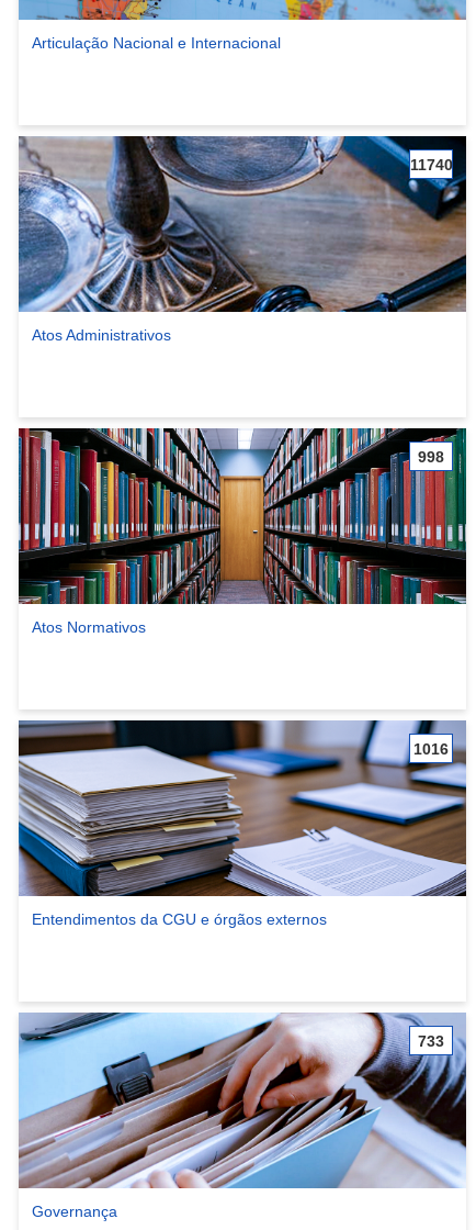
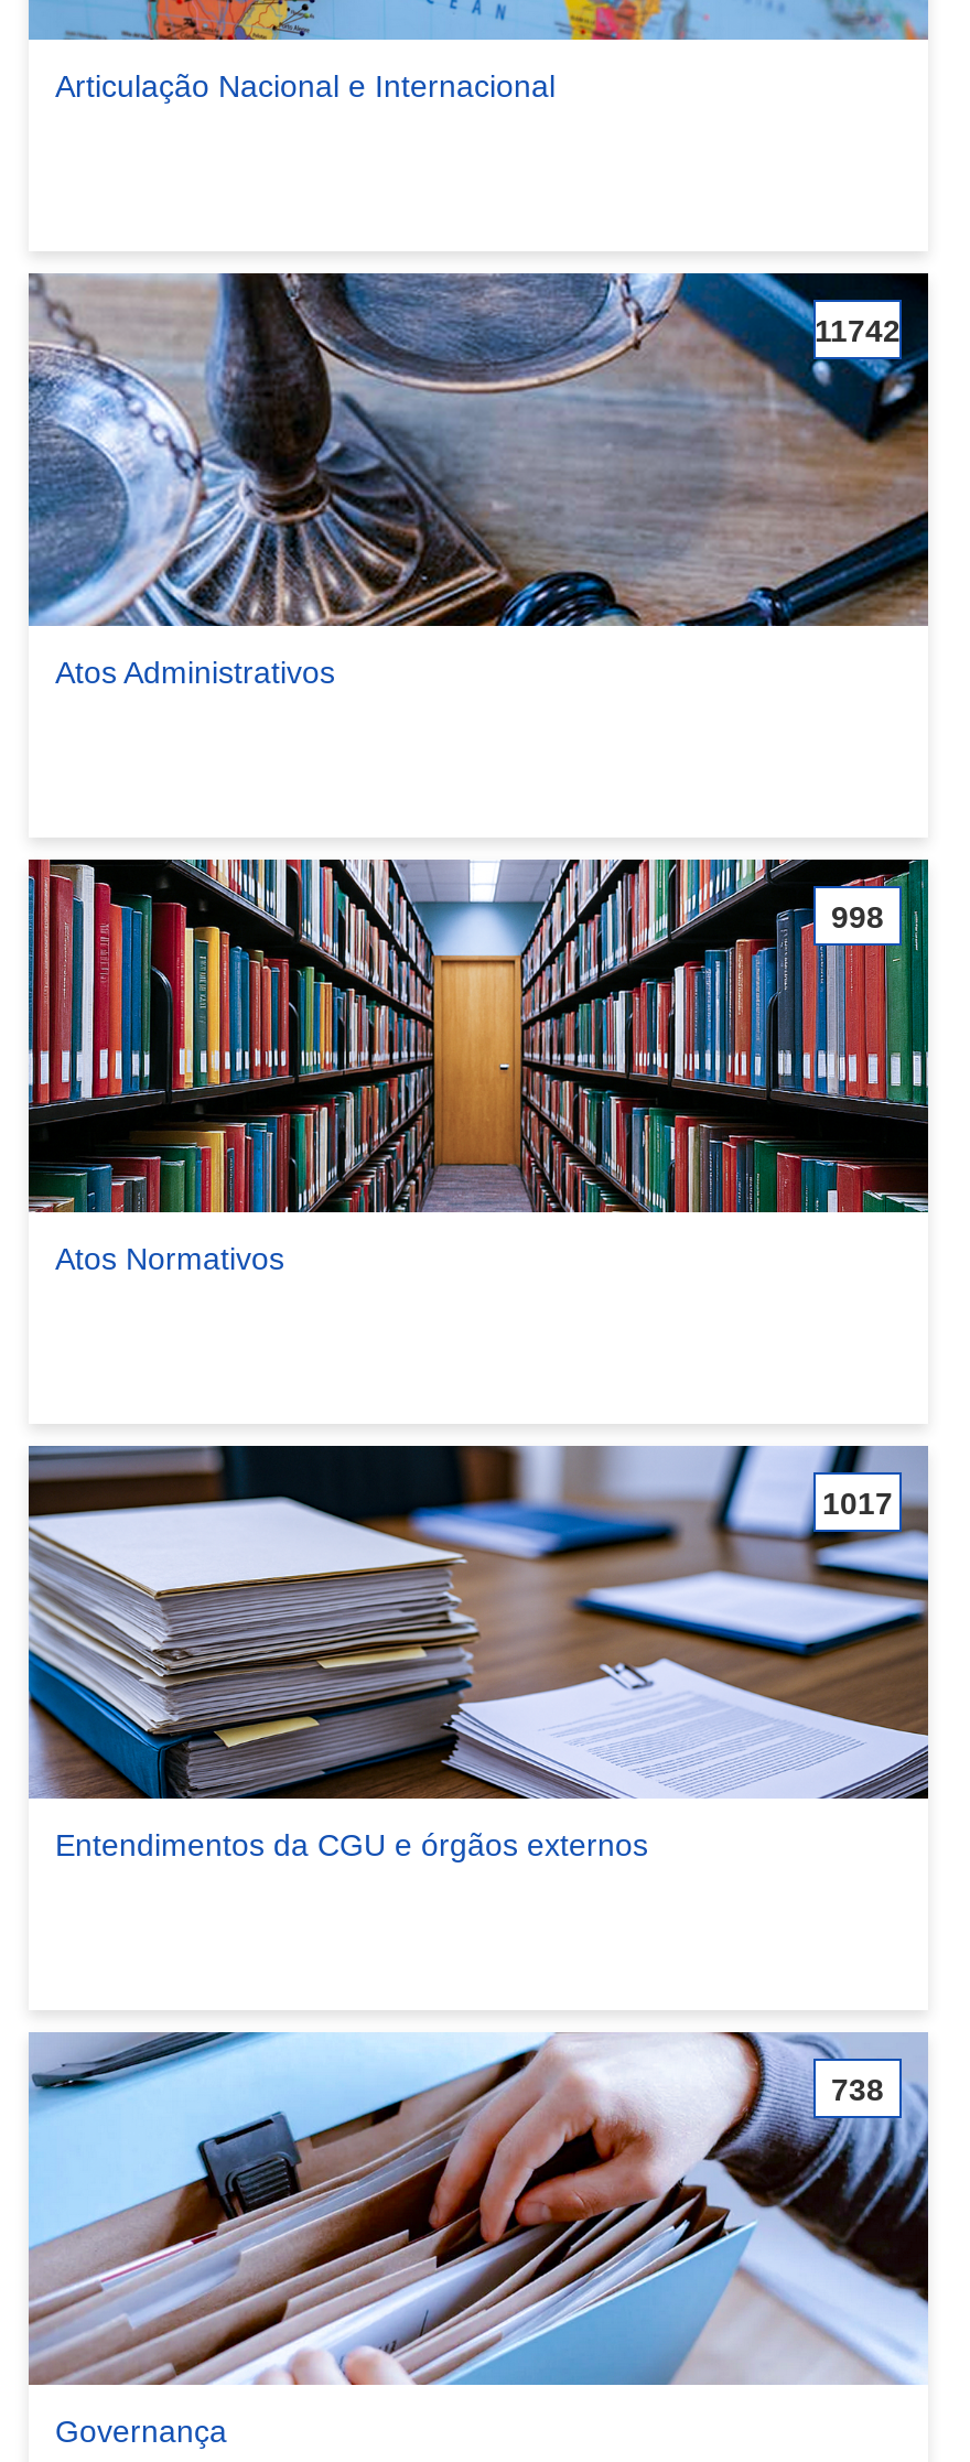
[410,155,452,173] 11740 -> [815,312,901,347] 11742
[413,740,449,757] 1016 -> [822,1484,893,1520] 1017
[418,1032,444,1049] 733 -> [831,2071,884,2106] 738

